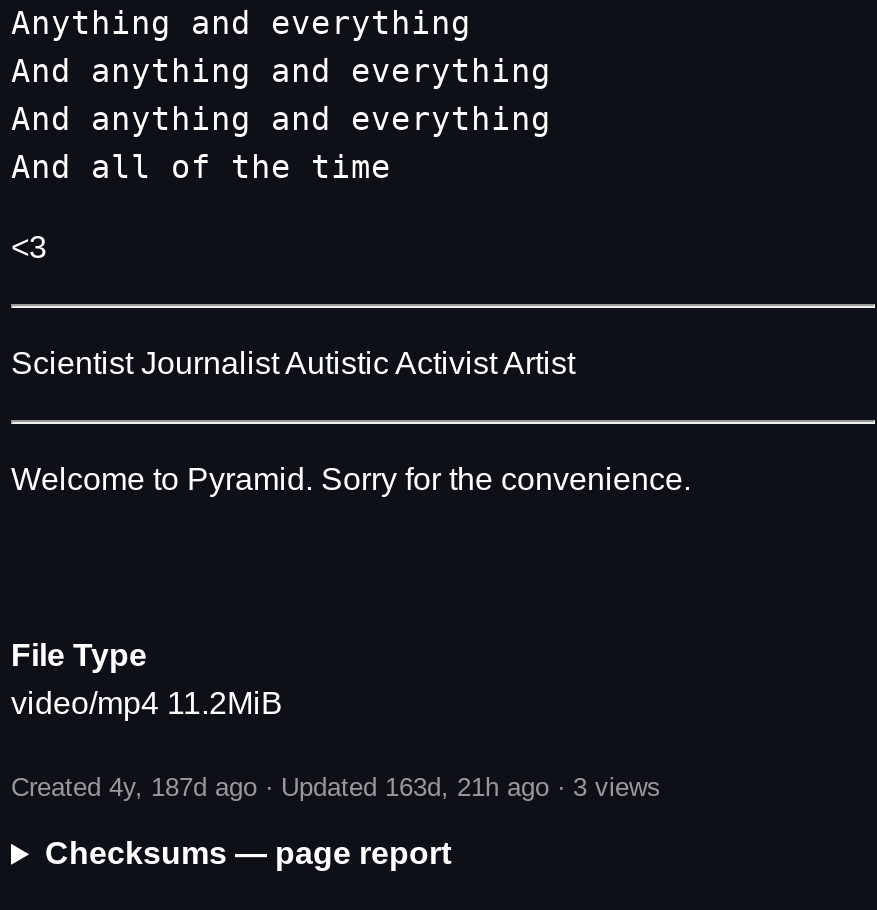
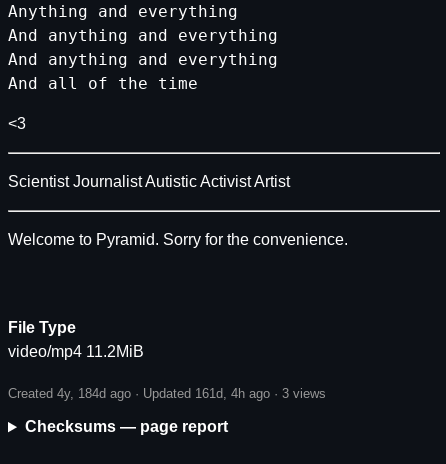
[11,773,661,803] Created 4y, 187d ago · Updated 163d, 21h ago · 3 views -> [8,386,326,401] Created 4y, 184d ago · Updated 161d, 4h ago · 3 views

